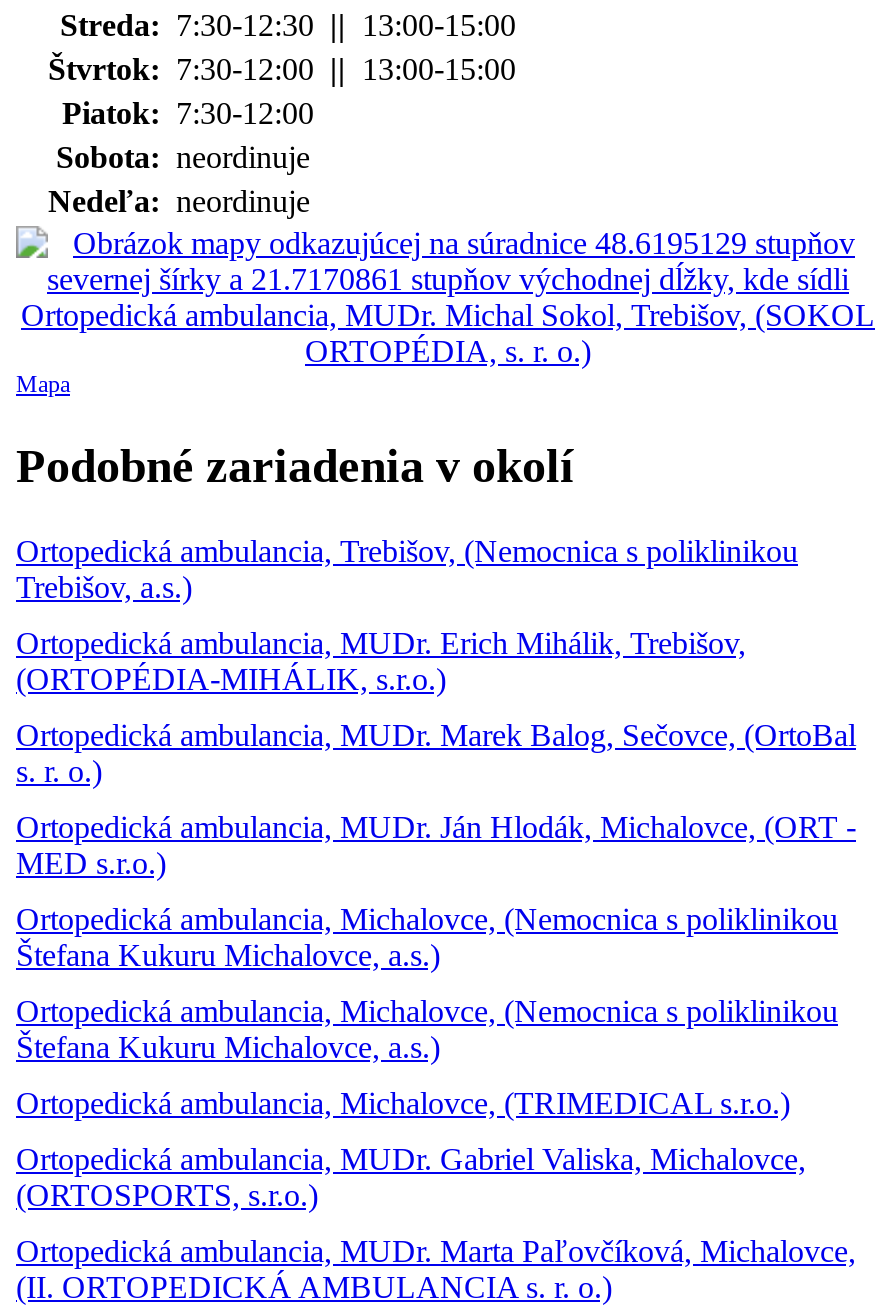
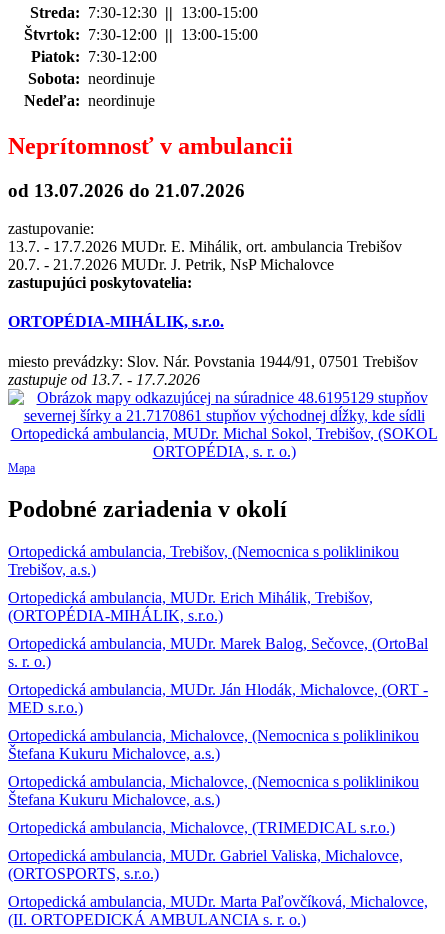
none -> [8,133,418,388] Neprítomnosť v ambulancii | od 13.07.2026 do 21.07.2026 | zastupovanie: | 13.7. - 17.7.2026 MUDr. E. Mihálik, ort. ambulancia Trebišov | 20.7. - 21.7.2026 MUDr. J. Petrik, NsP Michalovce | zastupujúci poskytovatelia: | ORTOPÉDIA-MIHÁLIK, s.r.o. | miesto prevádzky: Slov. Nár. Povstania 1944/91, 07501 Trebišov | zastupuje od 13.7. - 17.7.2026

